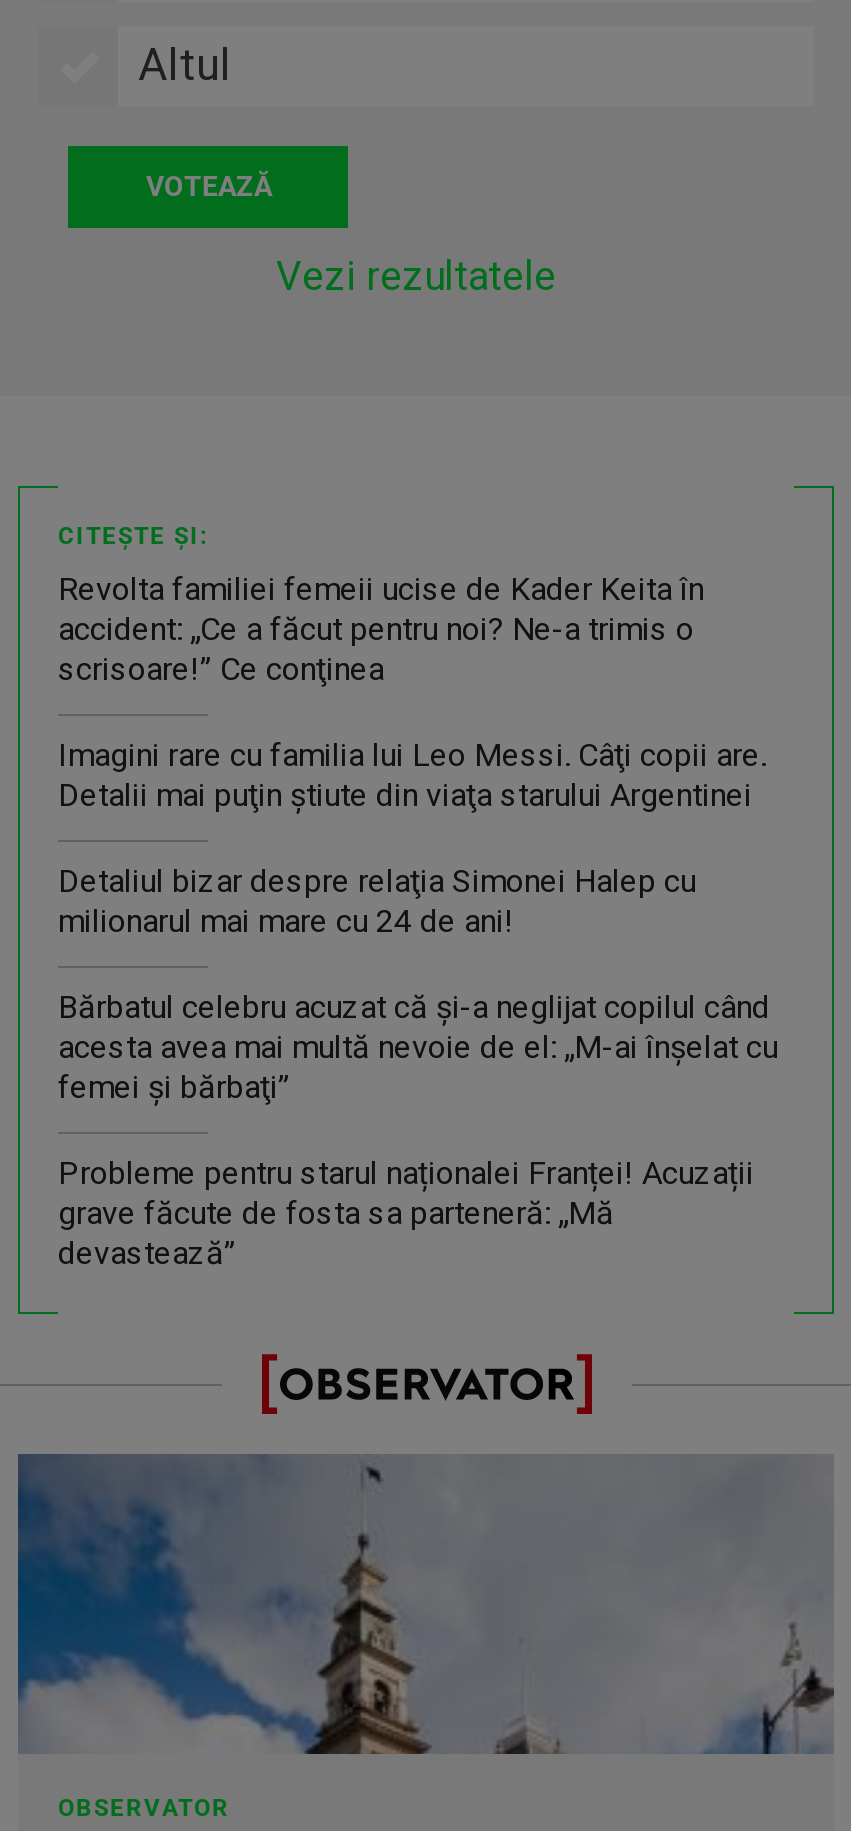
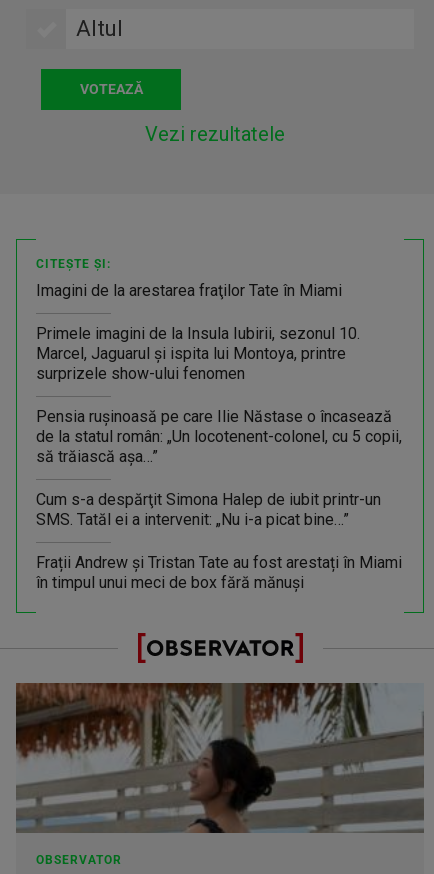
[58,569,704,687] Revolta familiei femeii ucise de Kader Keita în | accident: „Ce a făcut pentru noi? Ne-a trimis o | scrisoare!” Ce conţinea -> [36,281,342,300] Imagini de la arestarea fraţilor Tate în Miami
[58,735,766,813] Imagini rare cu familia lui Leo Messi. Câţi copii are. | Detalii mai puţin ştiute din viaţa starului Argentinei -> [36,324,360,383] Primele imagini de la Insula Iubirii, sezonul 10. | Marcel, Jaguarul și ispita lui Montoya, printre | surprizele show-ului fenomen
[58,861,696,939] Detaliul bizar despre relaţia Simonei Halep cu | milionarul mai mare cu 24 de ani! -> [36,407,402,466] Pensia ruşinoasă pe care Ilie Năstase o încasează | de la statul român: „Un locotenent-colonel, cu 5 copii, | să trăiască aşa…”
[58,987,778,1105] Bărbatul celebru acuzat că şi-a neglijat copilul când | acesta avea mai multă nevoie de el: „M-ai înşelat cu | femei şi bărbaţi” -> [36,490,381,529] Cum s-a despărţit Simona Halep de iubit printr-un | SMS. Tatăl ei a intervenit: „Nu i-a picat bine…”
[58,1153,754,1271] Probleme pentru starul naționalei Franței! Acuzații | grave făcute de fosta sa parteneră: „Mă | devastează” -> [36,553,402,592] Frații Andrew și Tristan Tate au fost arestați în Miami | în timpul unui meci de box fără mănuși
[16,1452,832,1756] [image] -> [15,682,424,834] [image]

